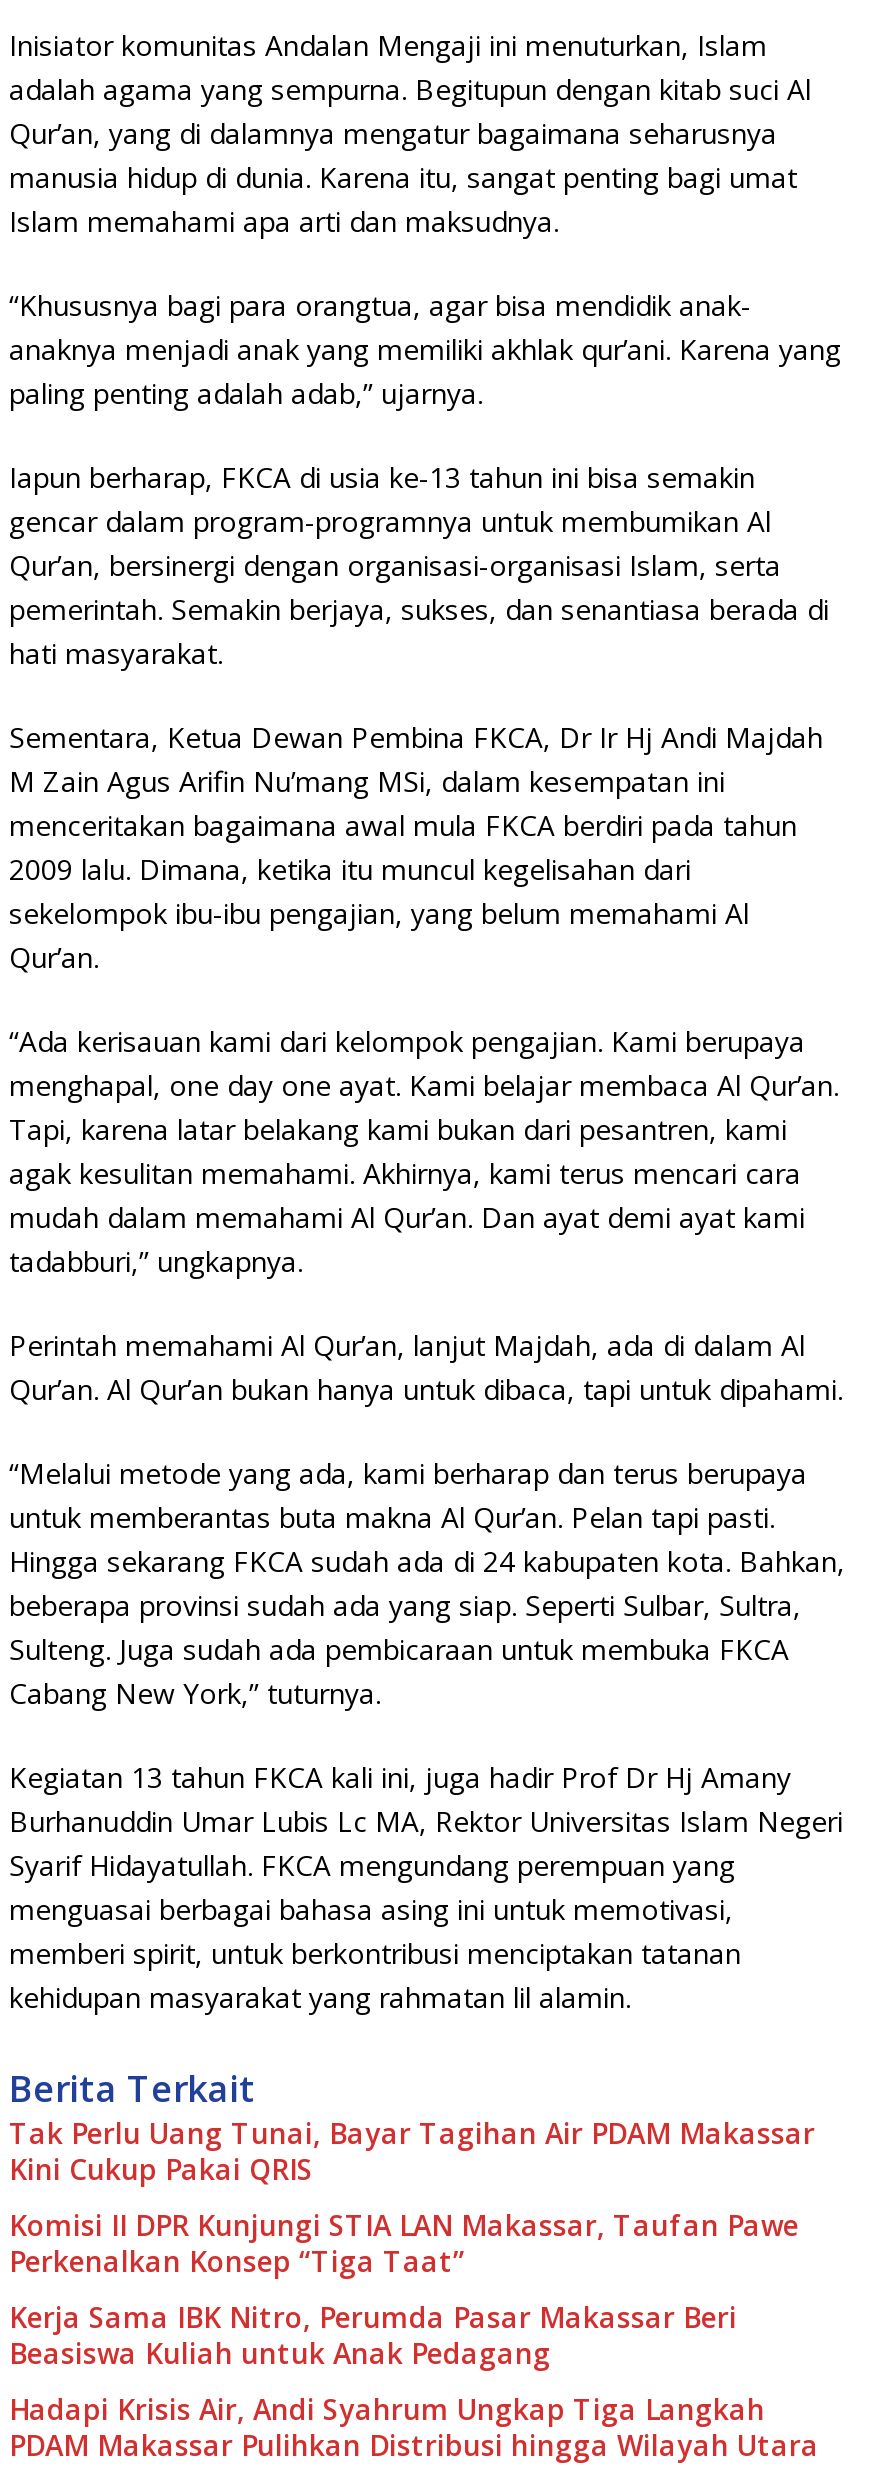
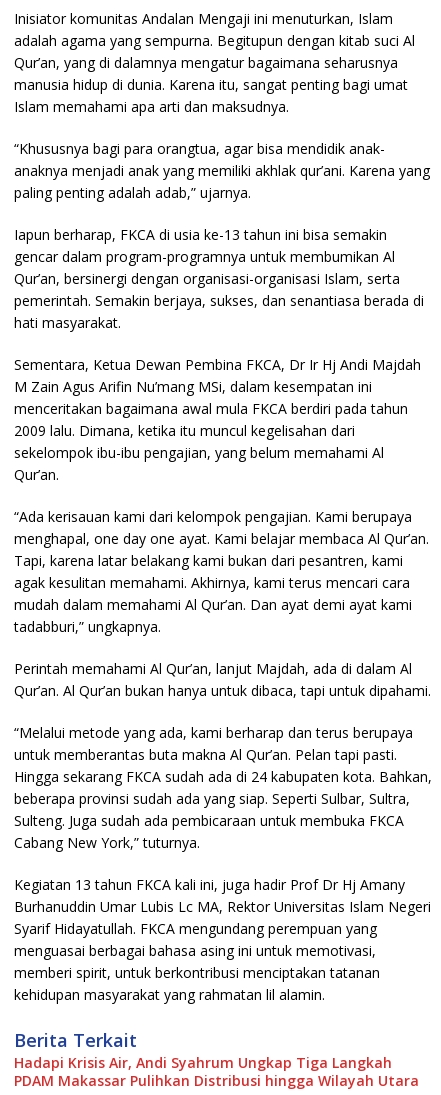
[9,2114,815,2372] Tak Perlu Uang Tunai, Bayar Tagihan Air PDAM Makassar | Kini Cukup Pakai QRIS | Komisi II DPR Kunjungi STIA LAN Makassar, Taufan Pawe | Perkenalkan Konsep “Tiga Taat” | Kerja Sama IBK Nitro, Perumda Pasar Makassar Beri | Beasiswa Kuliah untuk Anak Pedagang -> none

